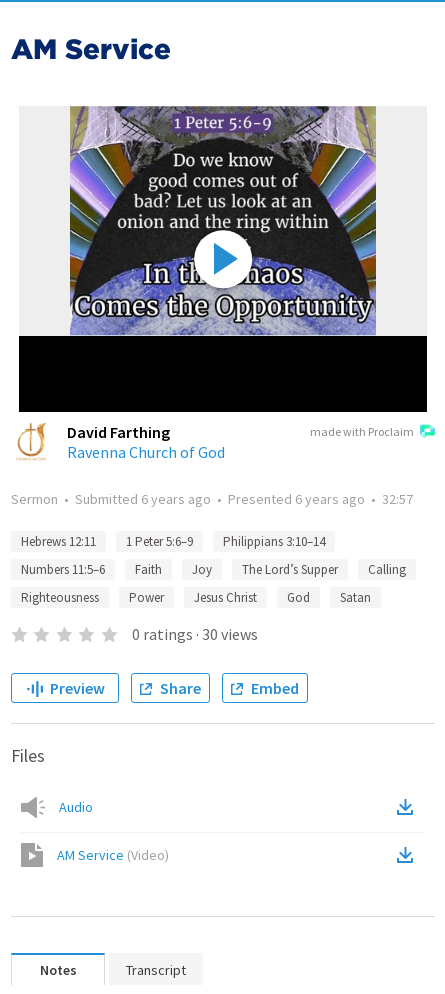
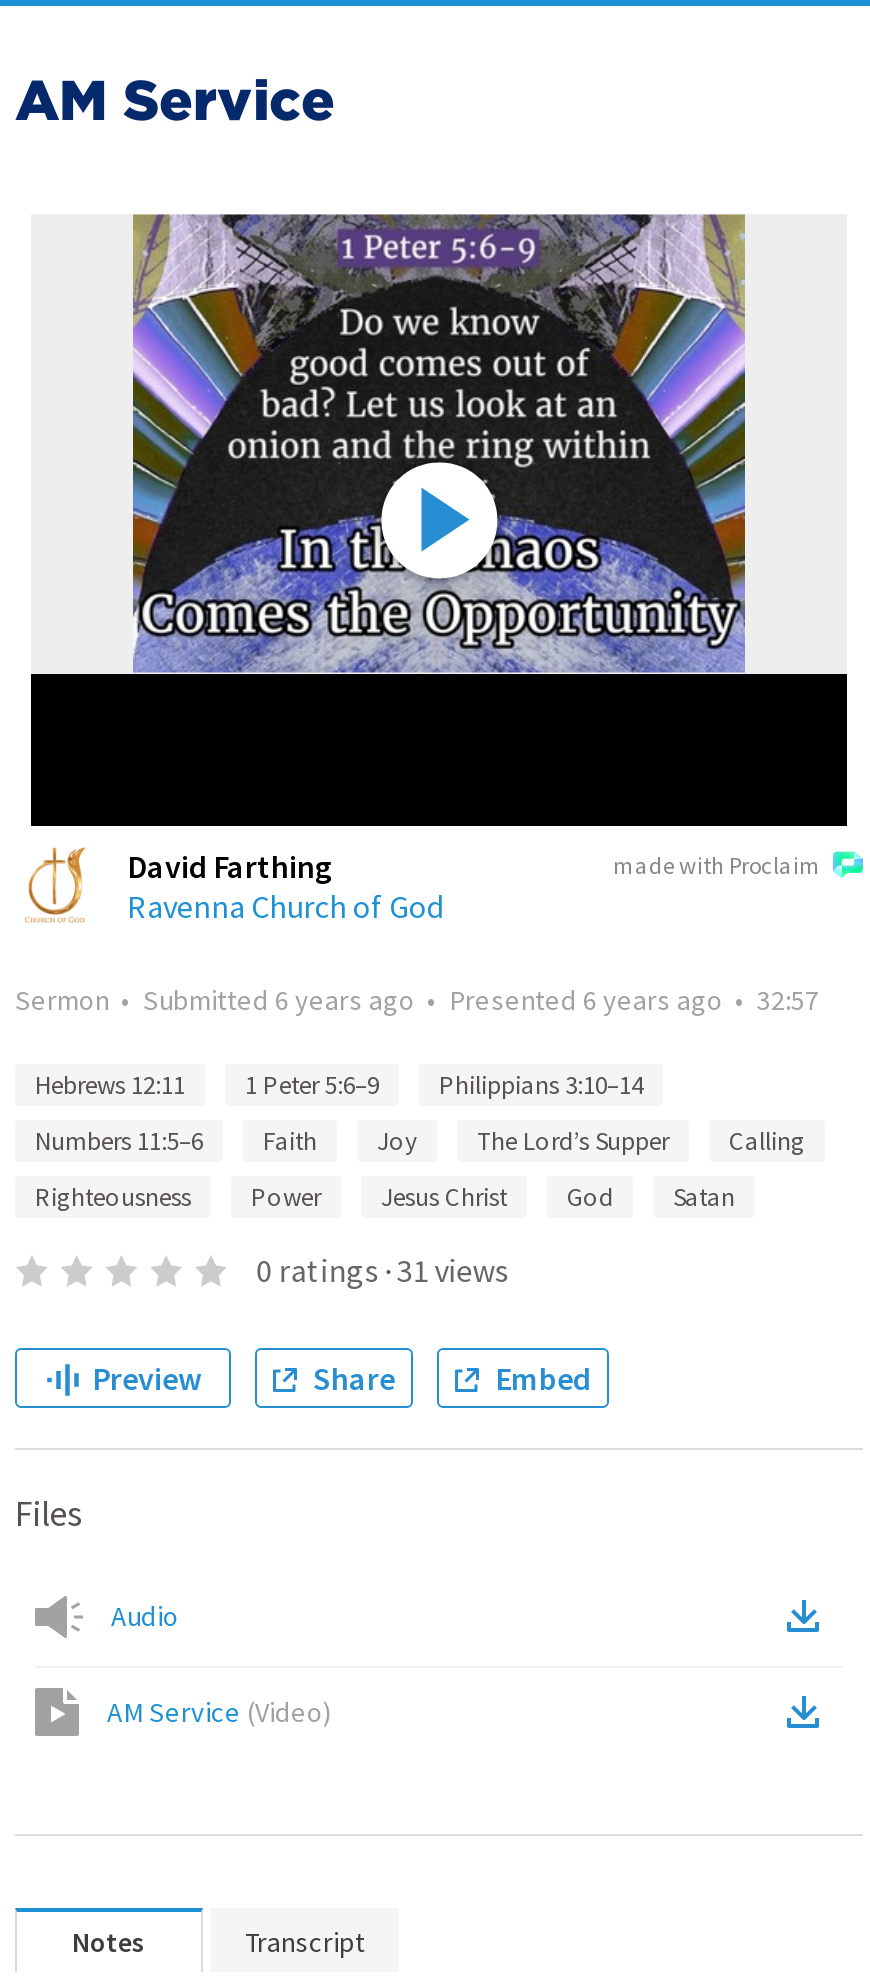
[132,624,258,644] 0 ratings · 30 views -> [256,1250,508,1290] 0 ratings · 31 views

